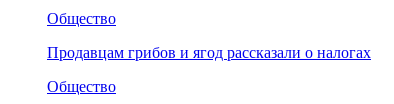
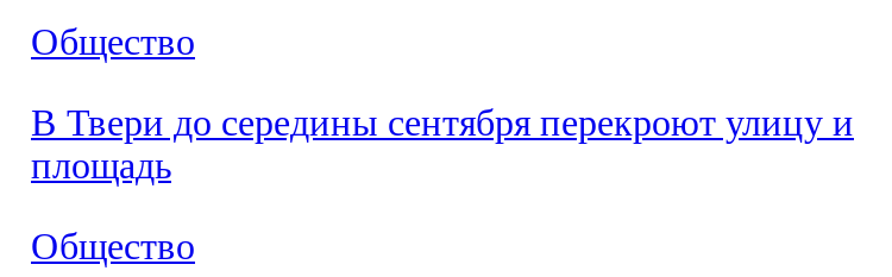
[47,44,371,61] Продавцам грибов и ягод рассказали о налогах -> [31,102,854,185] В Твери до середины сентября перекроют улицу и | площадь

